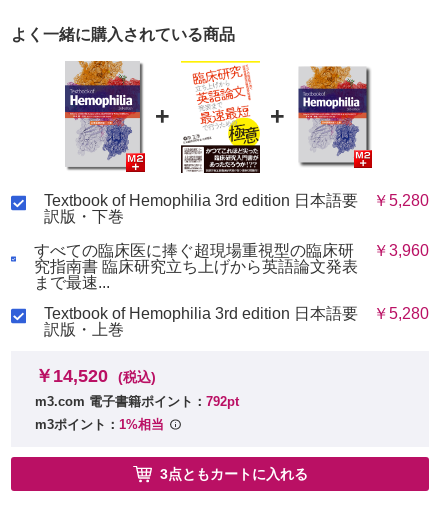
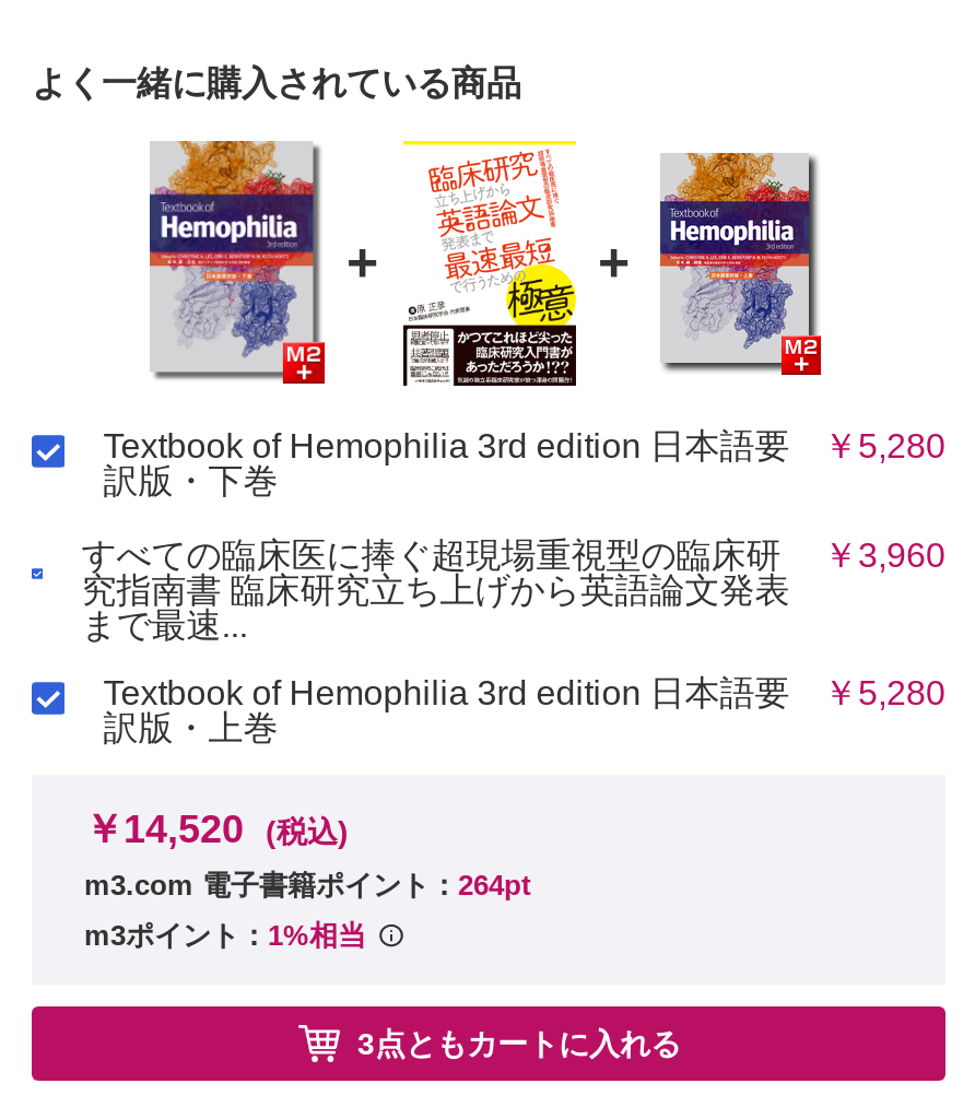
[35,394,239,409] m3.com 電子書籍ポイント：792pt -> [84,868,530,901] m3.com 電子書籍ポイント：264pt

